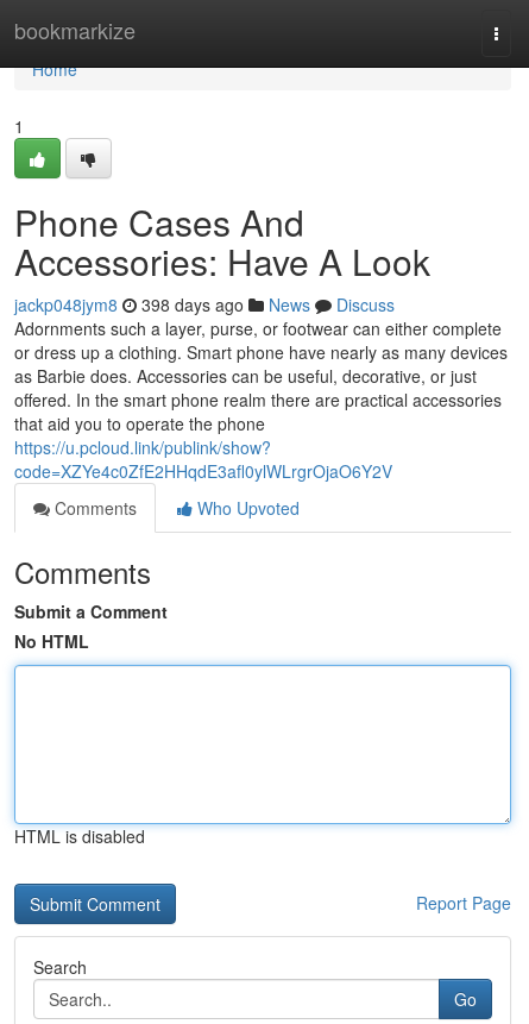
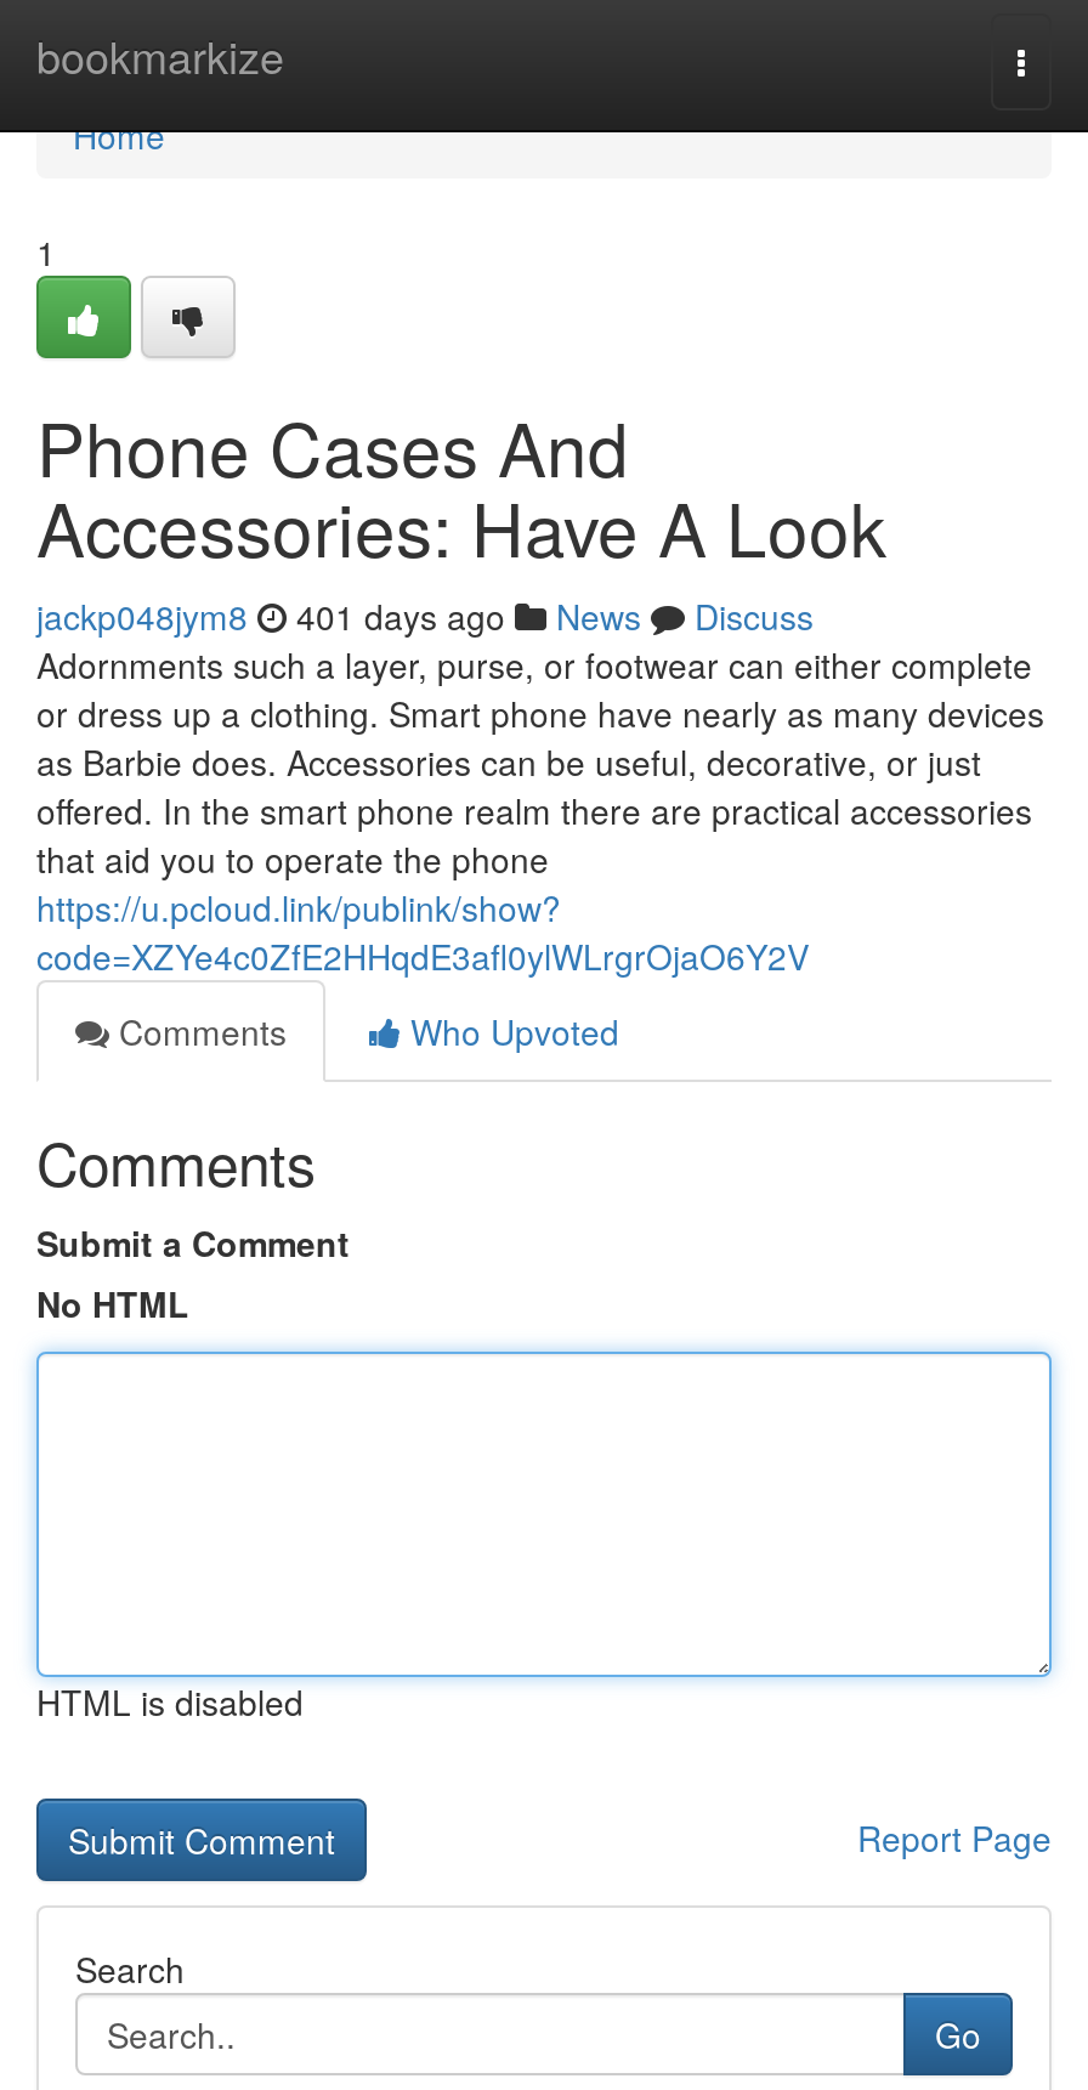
[14,293,395,316] jackp048jym8 398 days ago News Discuss -> [36,591,814,640] jackp048jym8 401 days ago News Discuss

